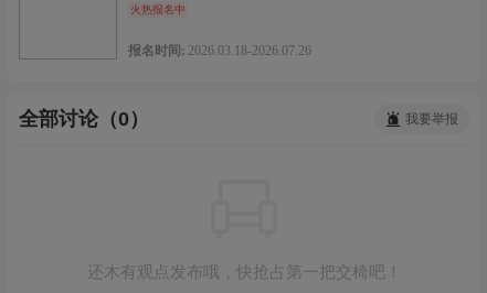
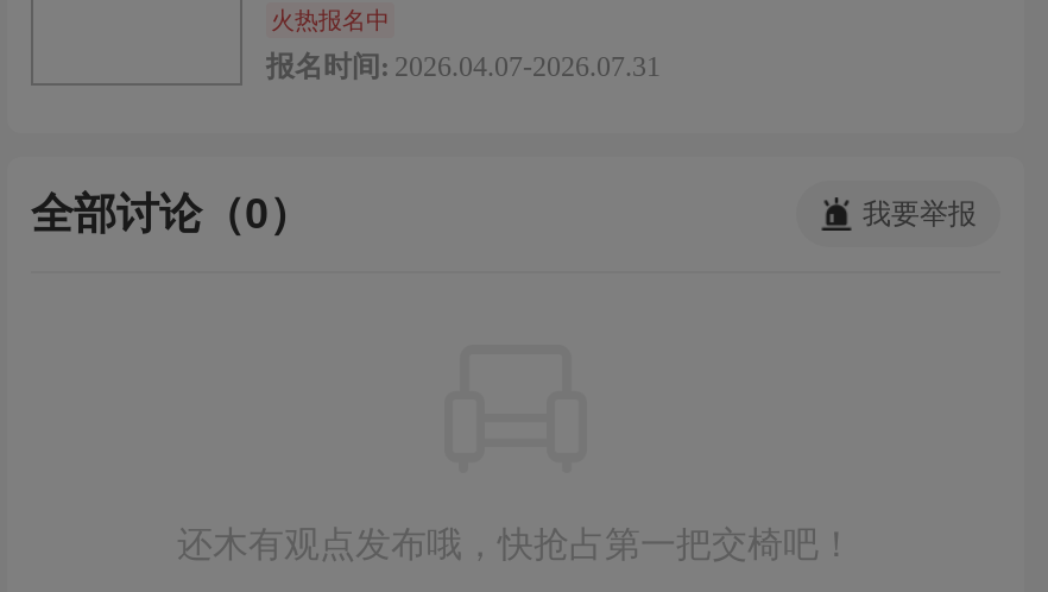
[128,43,311,58] 报名时间: 2026.03.18-2026.07.26 -> [266,50,661,83] 报名时间: 2026.04.07-2026.07.31

